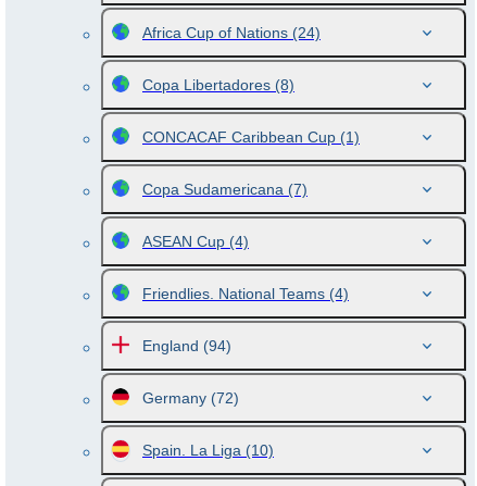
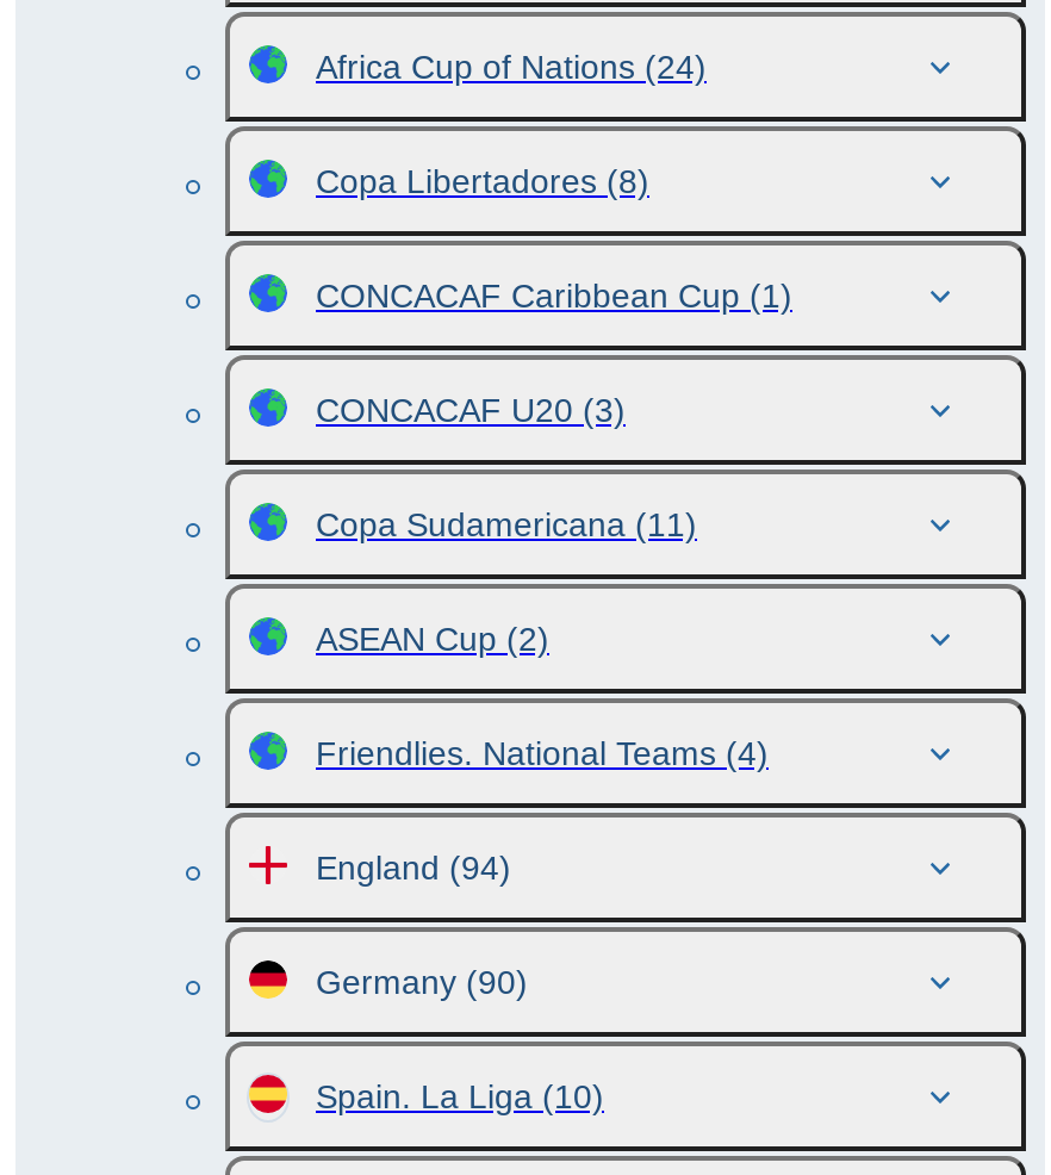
[142,180,307,250] Copa Sudamericana (7) | ASEAN Cup (4) -> [316,391,697,658] CONCACAF U20 (3) | Copa Sudamericana (11) | ASEAN Cup (2)
[142,389,239,407] Germany (72) -> [316,963,528,1001] Germany (90)

